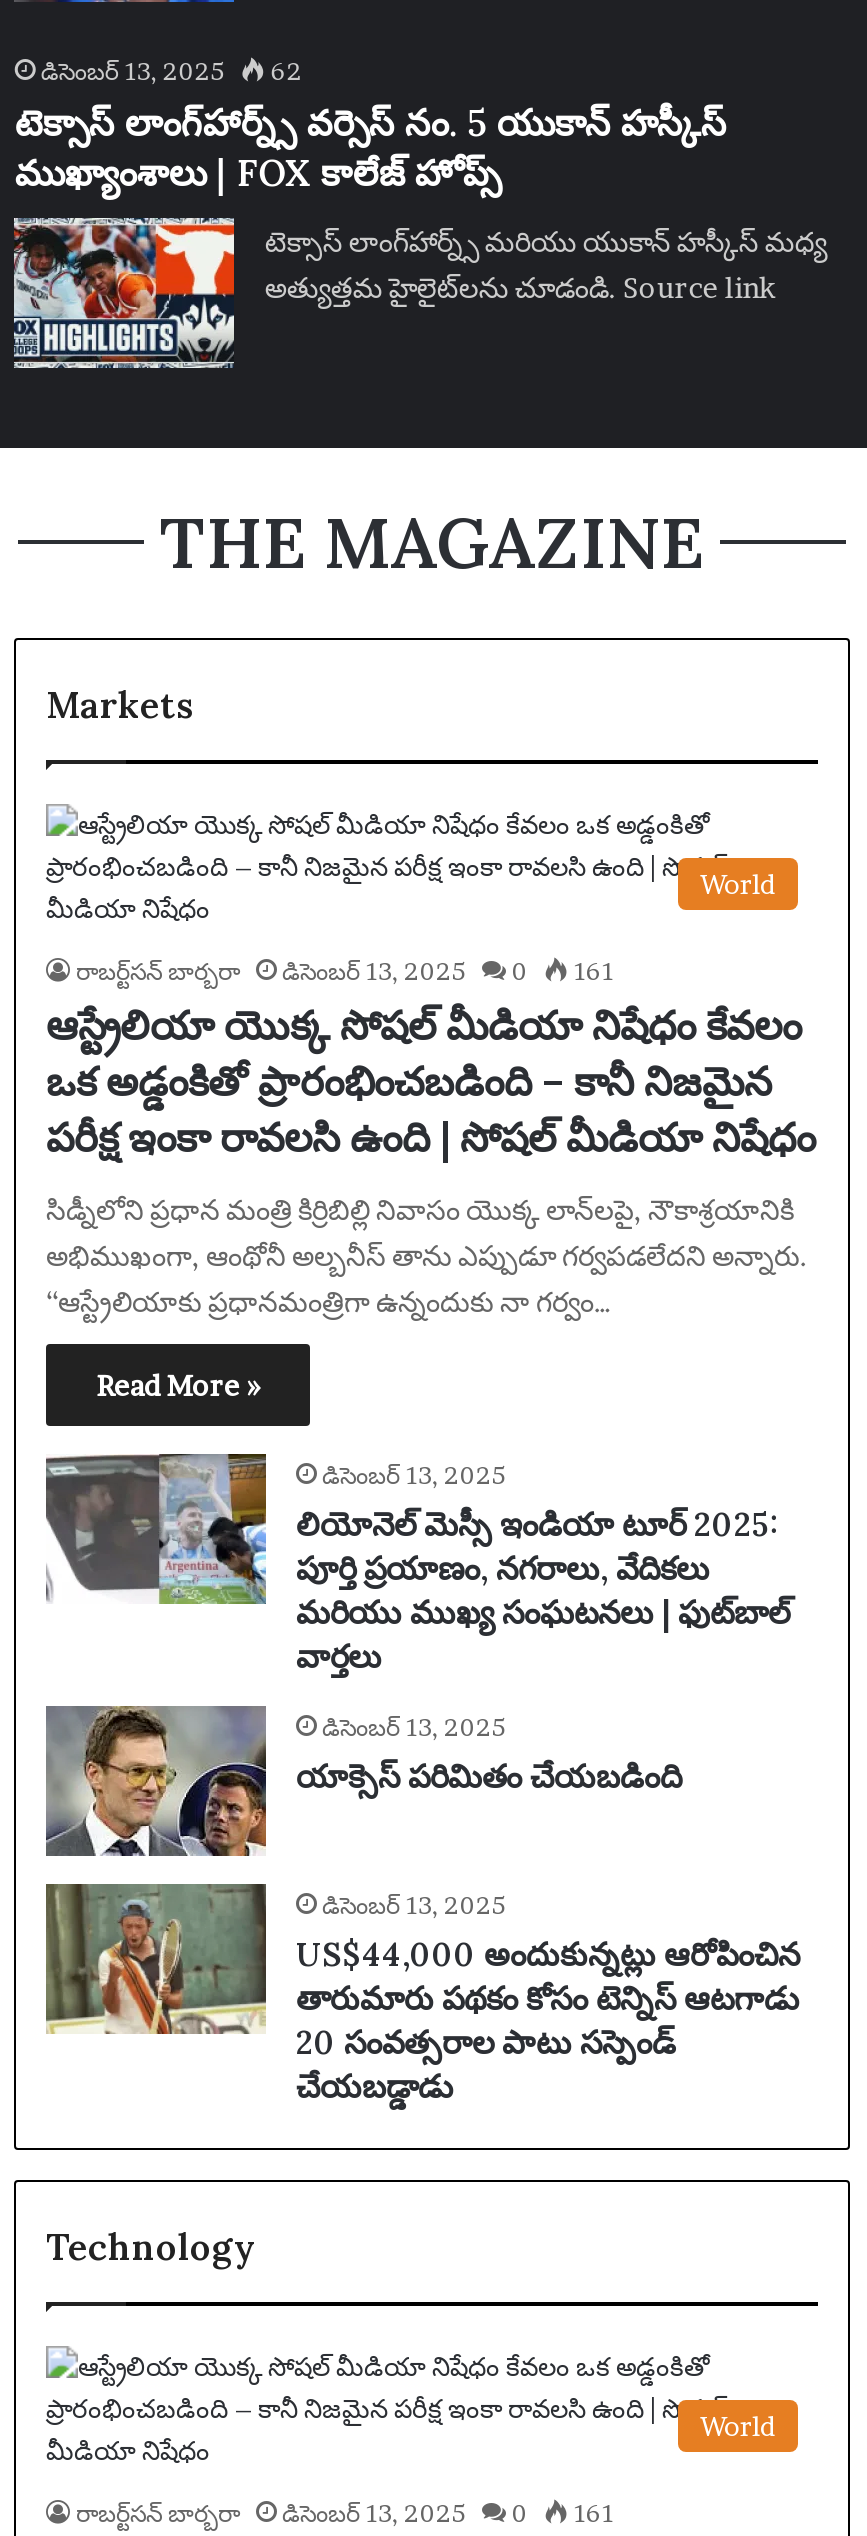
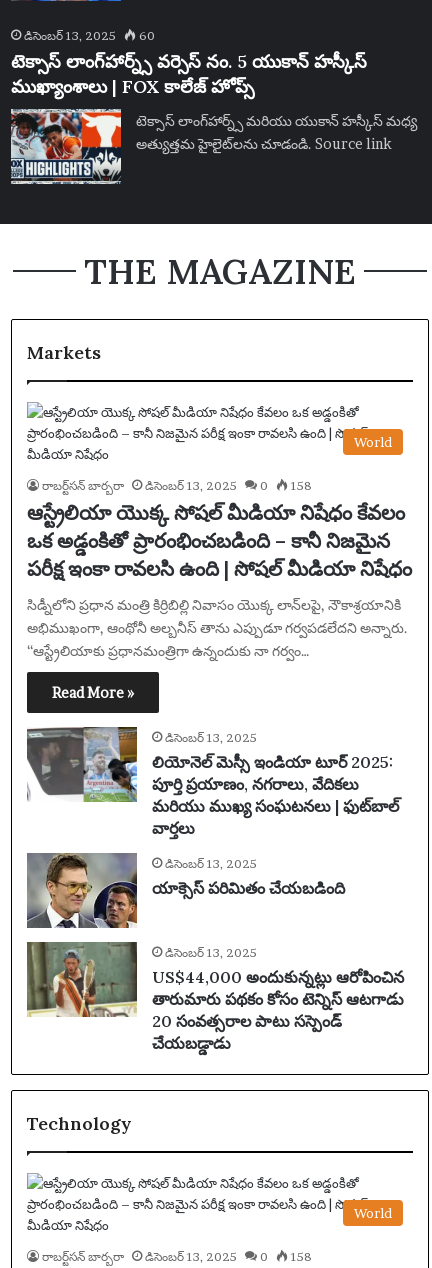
[41,55,303,85] డిసెంబర్ 13, 2025 62 -> [24,28,155,43] డిసెంబర్ 13, 2025 60
[76,955,614,985] రాబర్ట్‌సన్ బార్బరా డిసెంబర్ 13, 2025 0 161 -> [42,478,312,493] రాబర్ట్‌సన్ బార్బరా డిసెంబర్ 13, 2025 0 158
[76,2497,614,2527] రాబర్ట్‌సన్ బార్బరా డిసెంబర్ 13, 2025 0 161 -> [42,1249,312,1264] రాబర్ట్‌సన్ బార్బరా డిసెంబర్ 13, 2025 0 158

